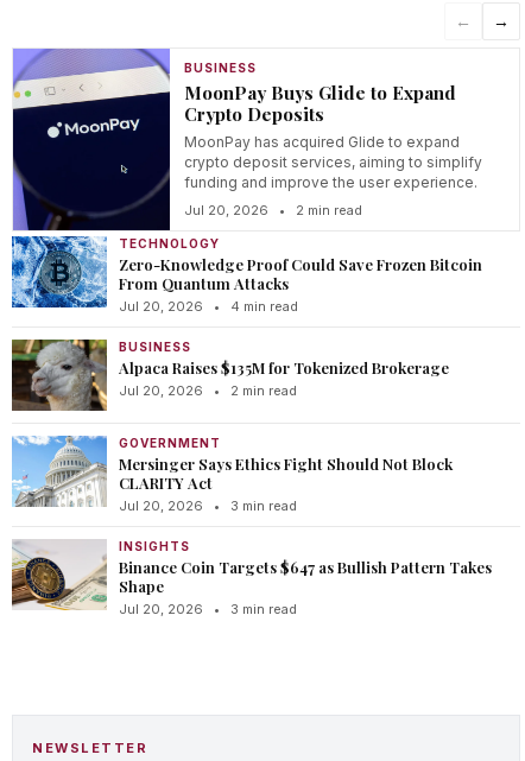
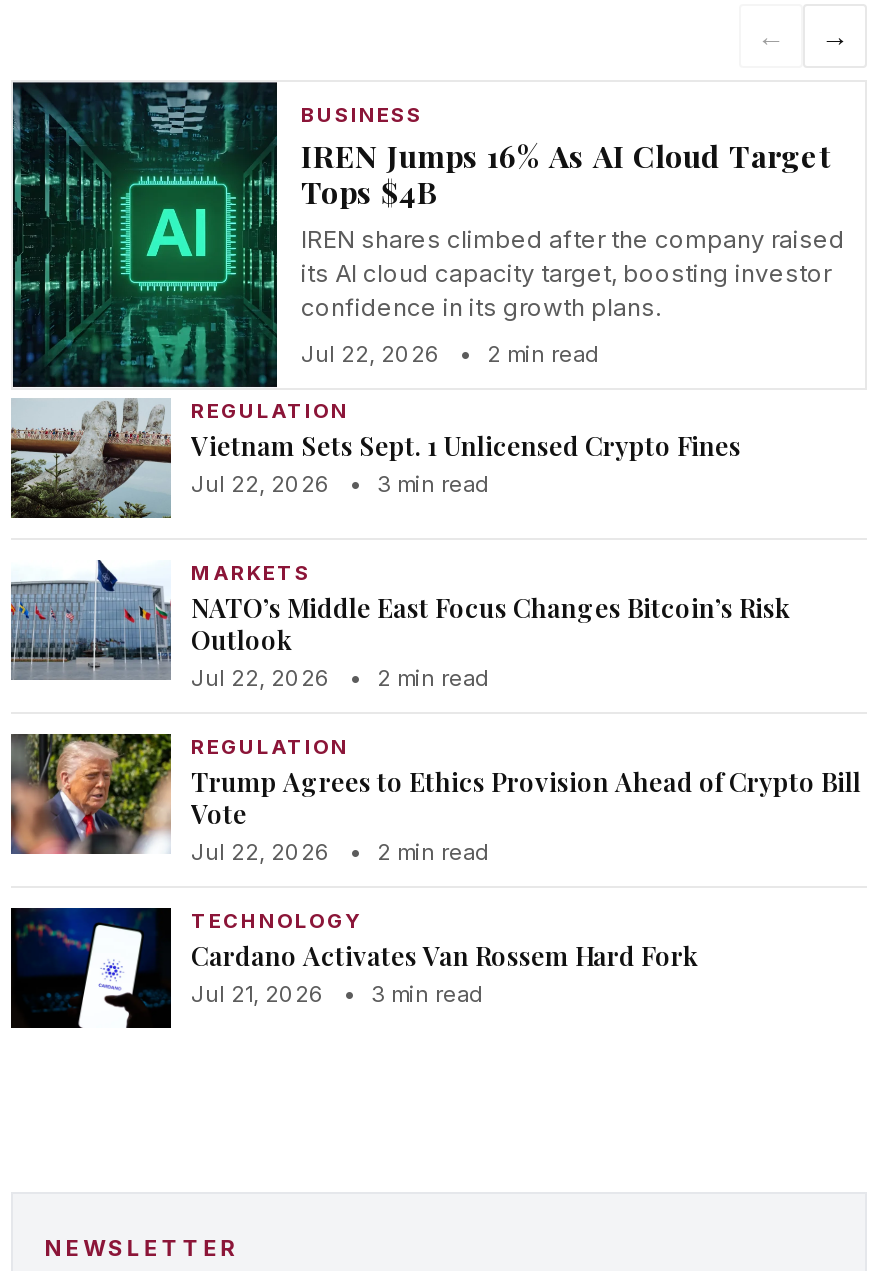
[11,49,482,309] [image] | MoonPay Buys Glide to Expand | Crypto Deposits | MoonPay has acquired Glide to expand | crypto deposit services, aiming to simplify | funding and improve the user experience. | Jul 20, 2026 • 2 min read -> [9,81,861,866] [image] | IREN Jumps 16% As AI Cloud Target | Tops $4B | IREN shares climbed after the company raised | its AI cloud capacity target, boosting investor | confidence in its growth plans. | Jul 22, 2026 • 2 min read | REGULATION | Vietnam Sets Sept. 1 Unlicensed Crypto Fines | Jul 22, 2026 • 3 min read | MARKETS | NATO’s Middle East Focus Changes Bitcoin’s Risk | Outlook | Jul 22, 2026 • 2 min read | REGULATION | Trump Agrees to Ethics Provision Ahead of Crypto Bill | Vote | Jul 22, 2026 • 2 min read
moved [119,236,220,250] -> [191,908,361,932]: TECHNOLOGY
[11,254,492,617] [image] | Zero-Knowledge Proof Could Save Frozen Bitcoin | From Quantum Attacks | Jul 20, 2026 • 4 min read | BUSINESS | Alpaca Raises $135M for Tokenized Brokerage | Jul 20, 2026 • 2 min read | GOVERNMENT | Mersinger Says Ethics Fight Should Not Block | CLARITY Act | Jul 20, 2026 • 3 min read | INSIGHTS | Binance Coin Targets $647 as Bullish Pattern Takes | Shape | Jul 20, 2026 • 3 min read -> [9,905,697,1031] [image] | Cardano Activates Van Rossem Hard Fork | Jul 21, 2026 • 3 min read
[11,338,102,411] [image] -> [9,559,163,693] [image]
[12,435,102,508] [image] -> [9,731,163,855] [image]

